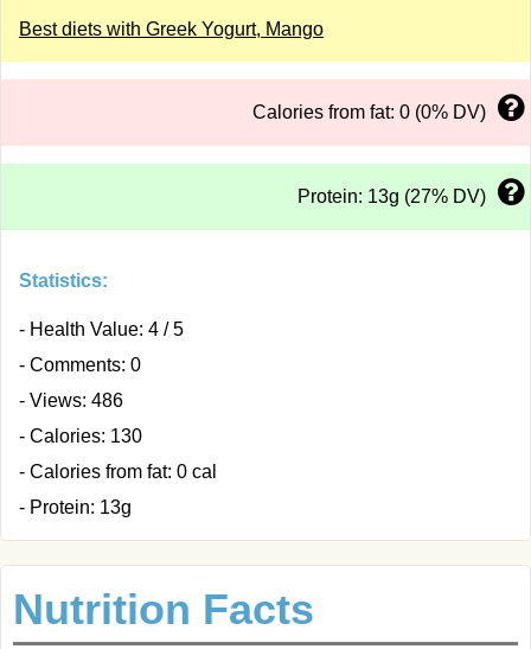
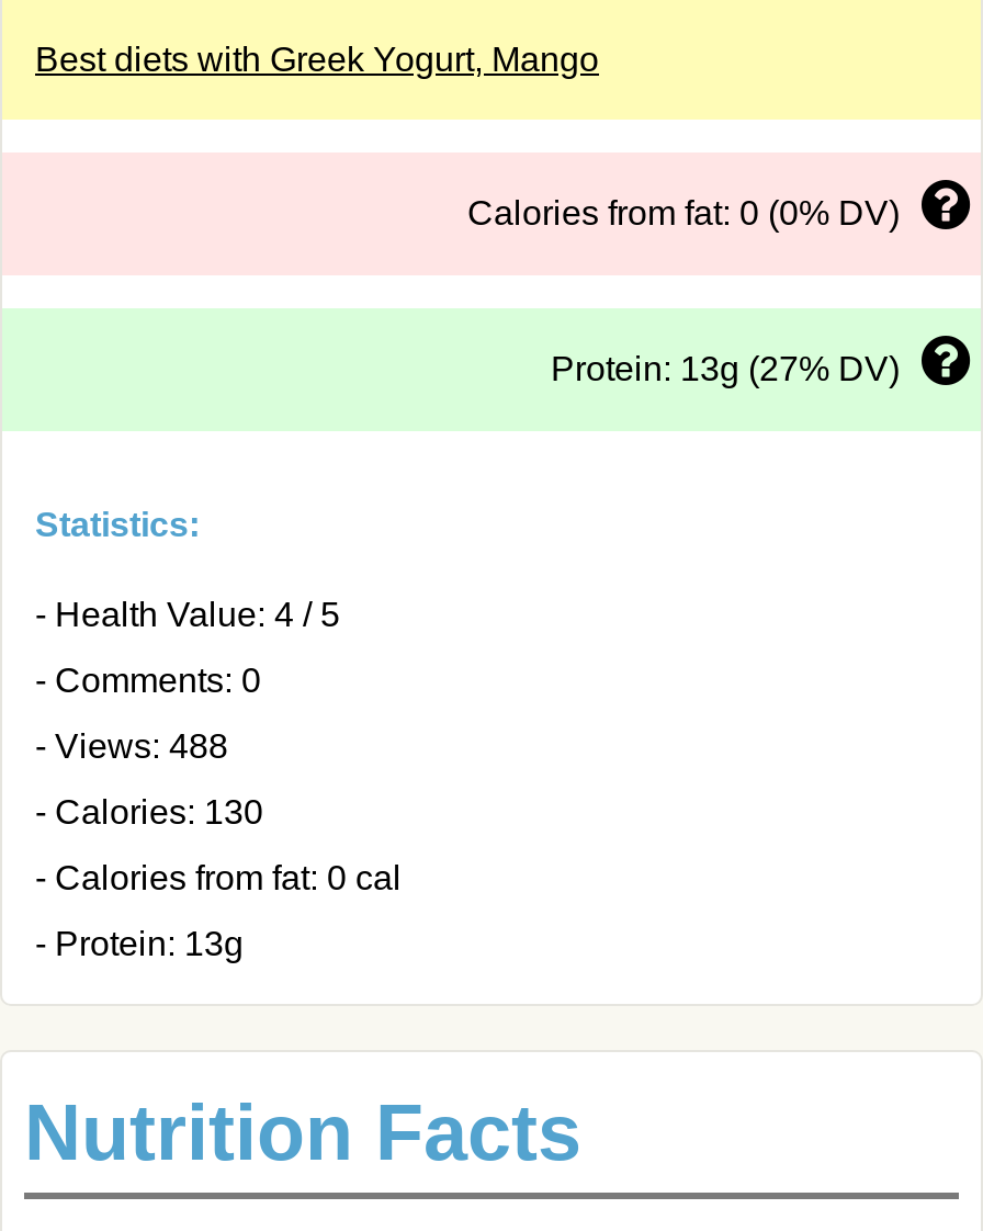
[19,390,123,411] - Views: 486 -> [35,727,228,765] - Views: 488

